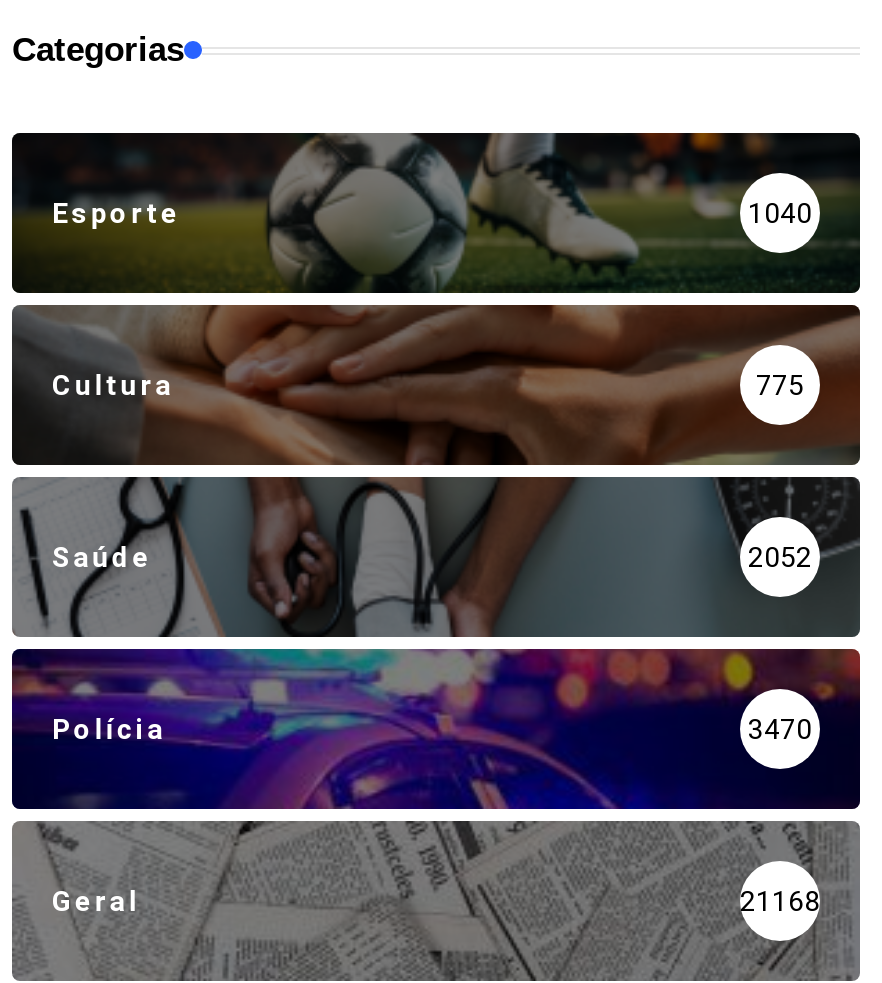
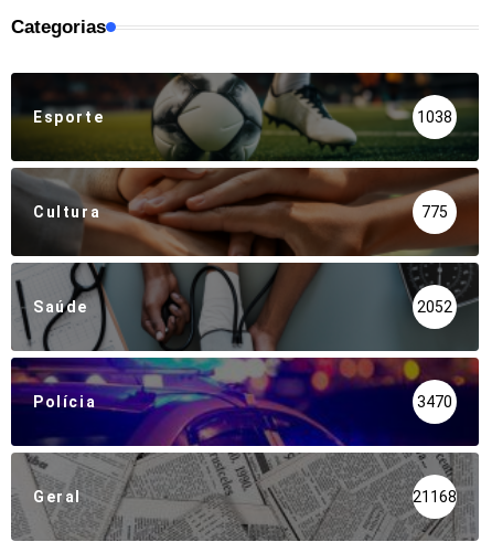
[748,196,812,228] 1040 -> [417,108,452,125] 1038

